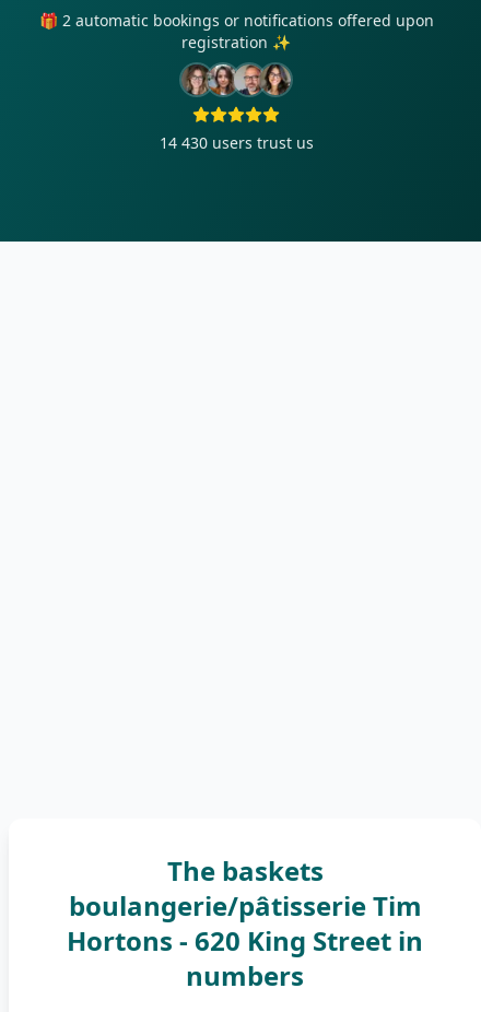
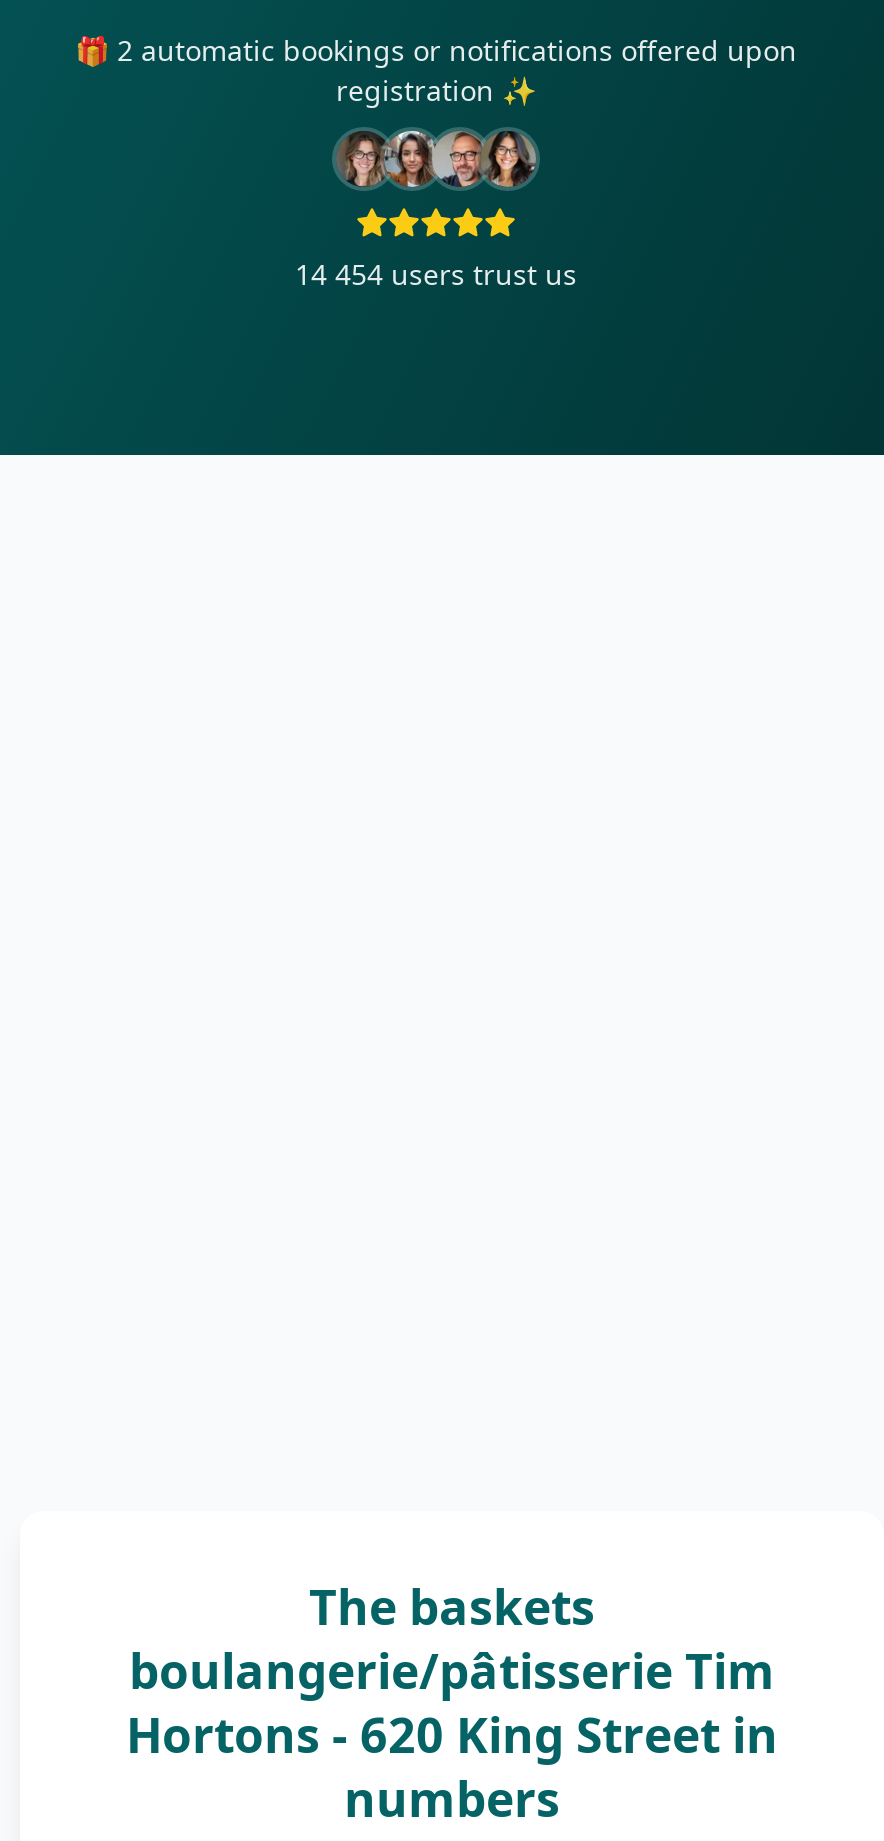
[159,132,313,153] 14 430 users trust us -> [295,255,577,293] 14 454 users trust us

